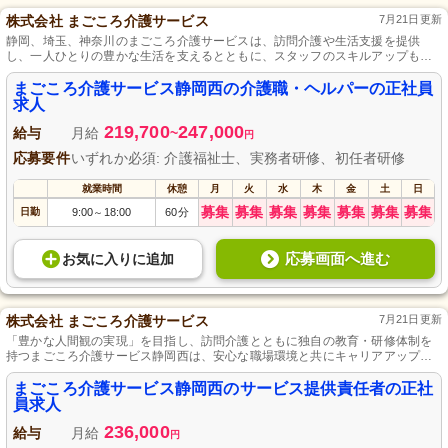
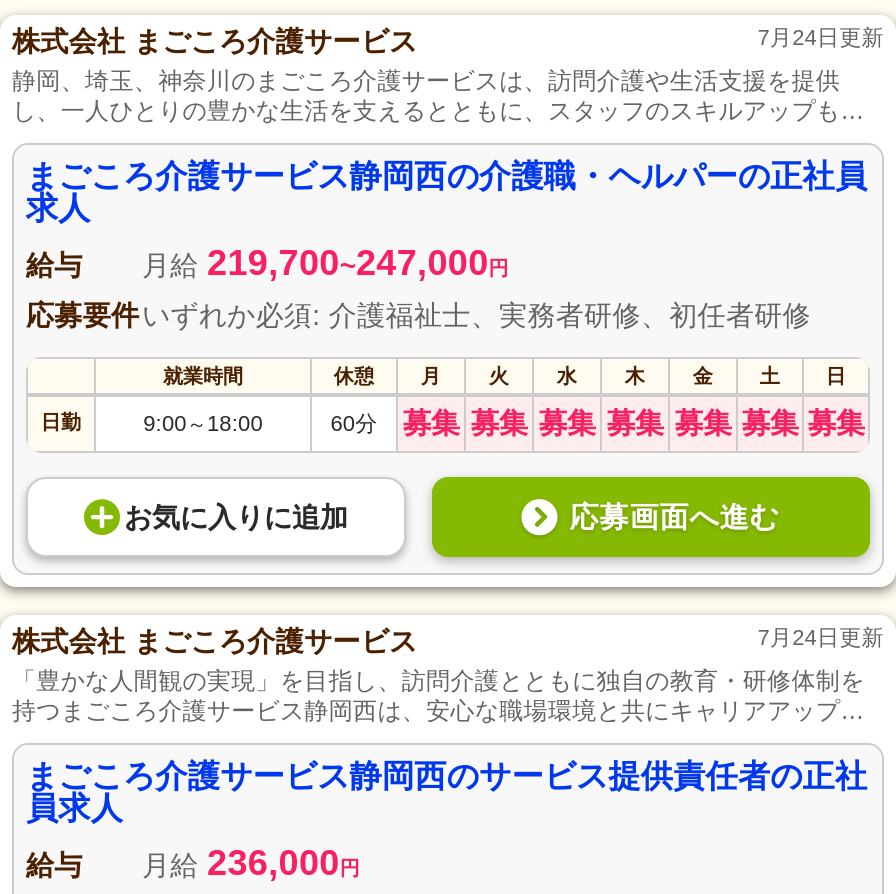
[379,13,442,25] 7月21日更新 -> [757,25,884,49] 7月24日更新
[379,313,442,325] 7月21日更新 -> [757,625,884,649] 7月24日更新

